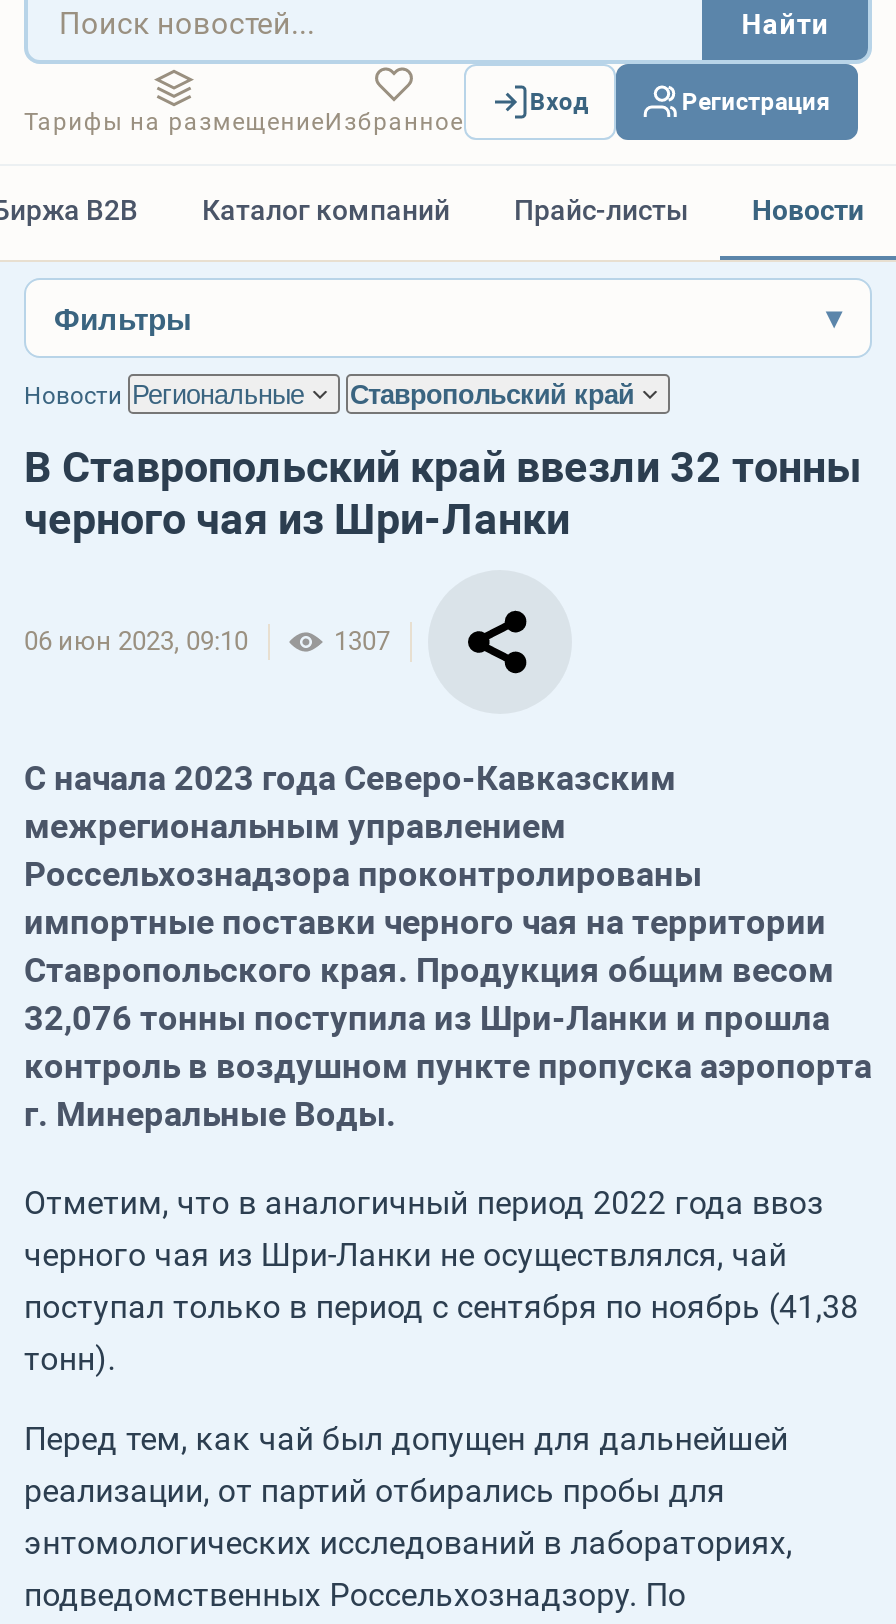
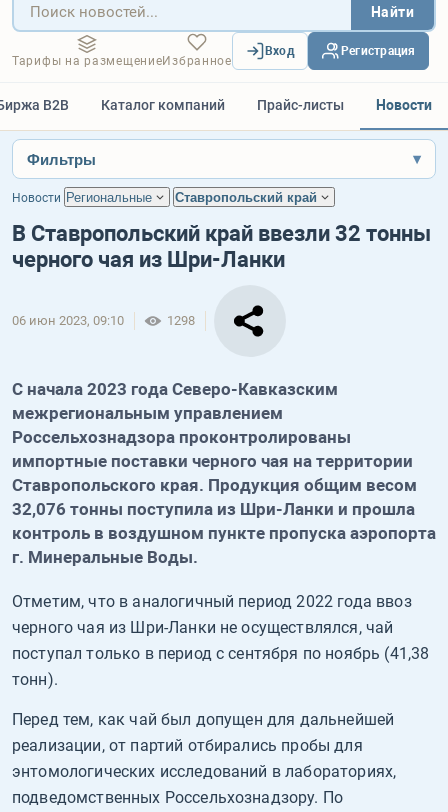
[334,626,390,656] 1307 -> [167,313,195,328] 1298

